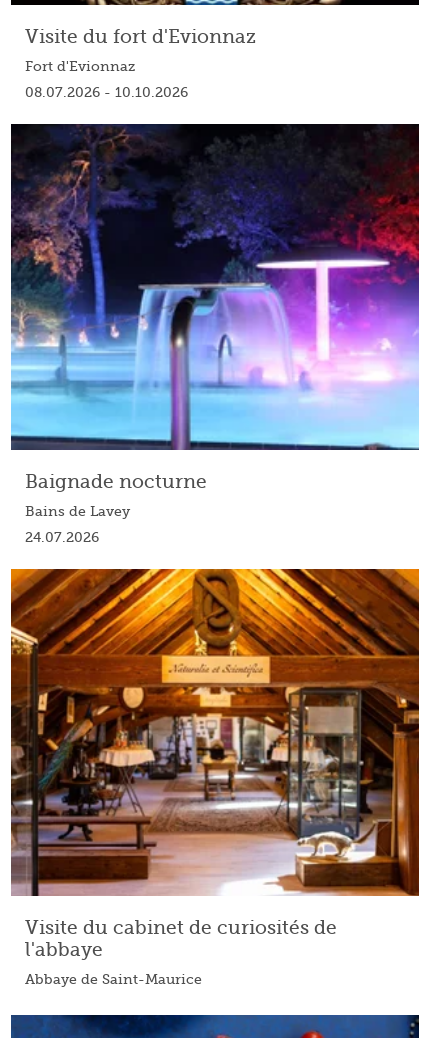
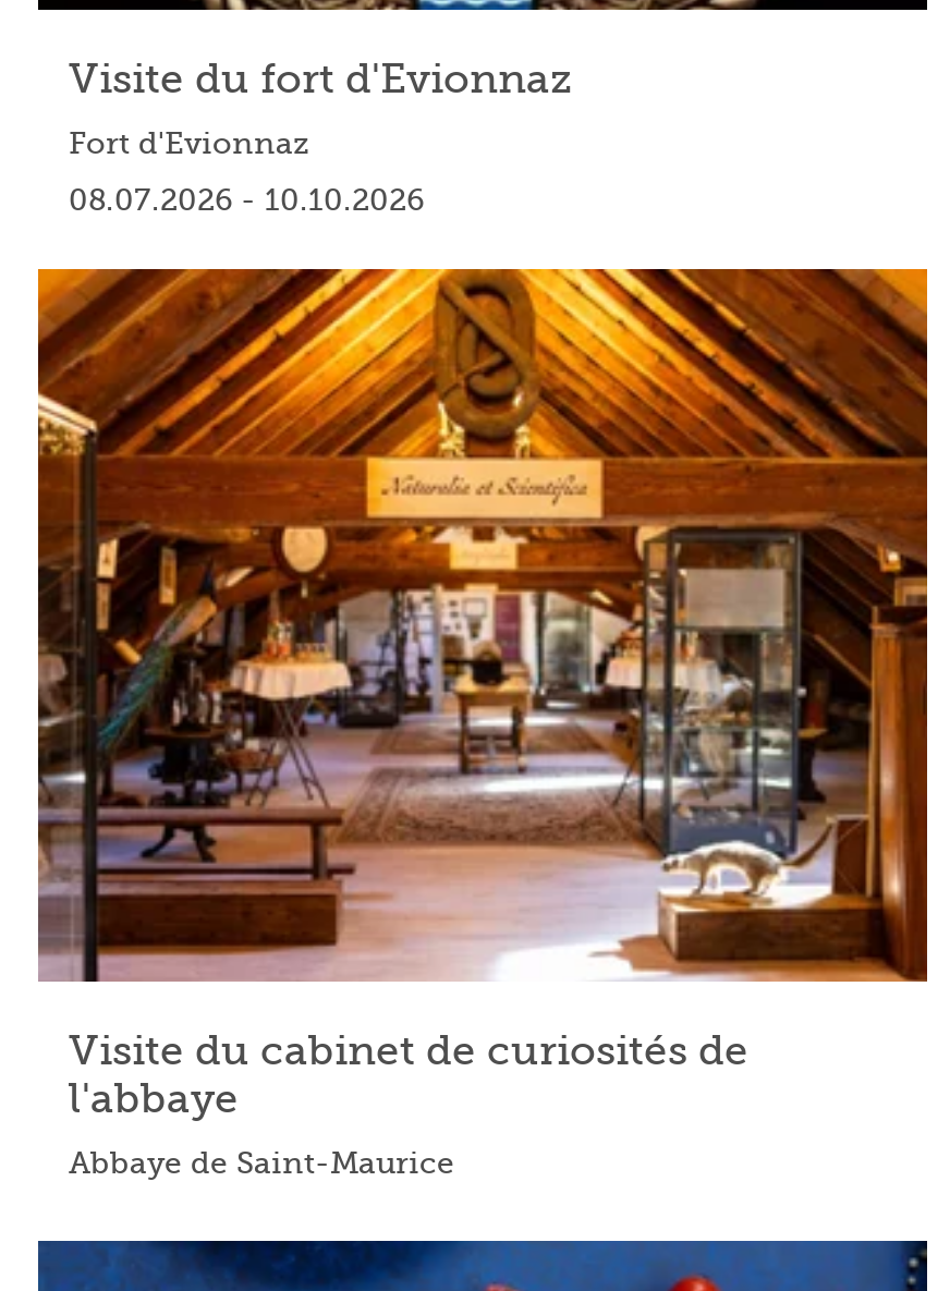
[10,123,420,545] [image] | Baignade nocturne | Bains de Lavey | 24.07.2026 -> none

